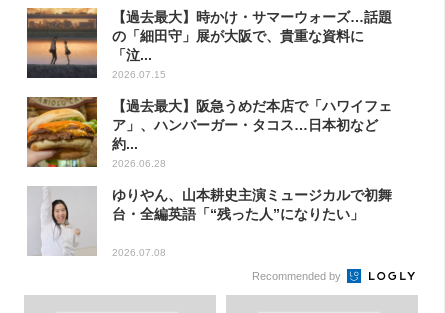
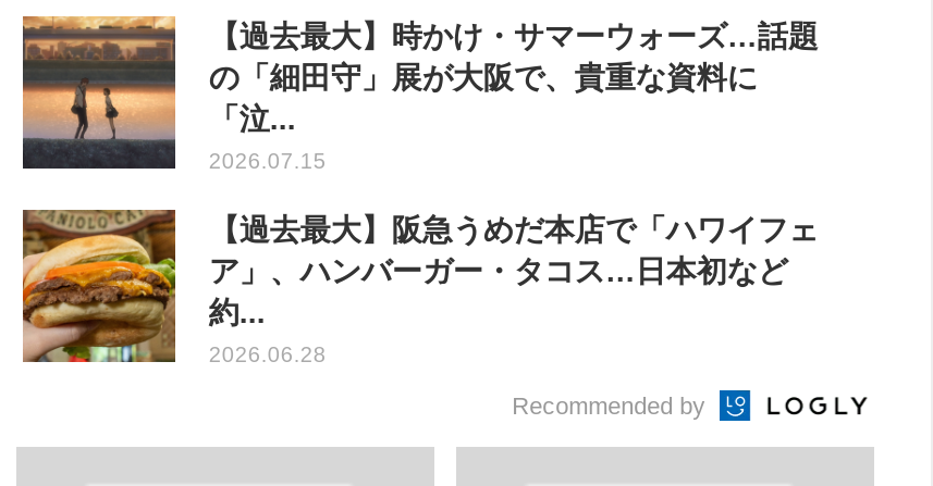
[27,187,392,258] [image] | ゆりやん、山本耕史主演ミュージカルで初舞 | 台・全編英語「“残った人”になりたい」 | 2026.07.08 -> none

